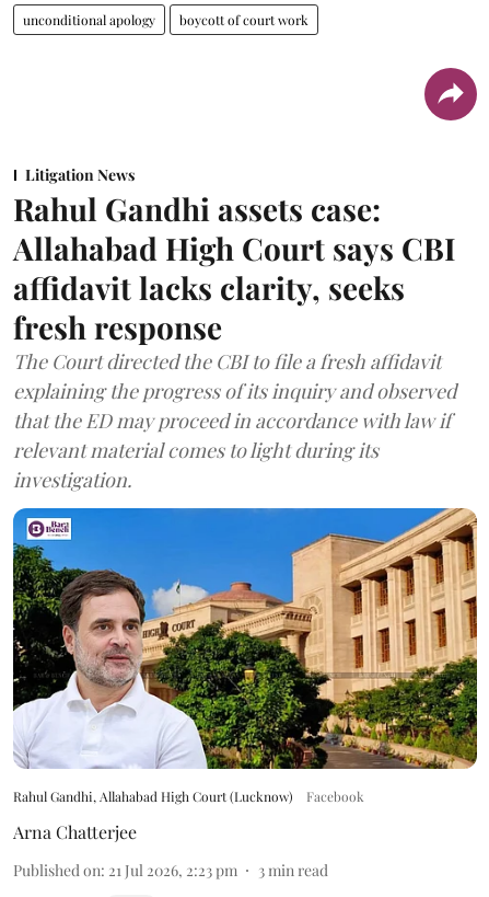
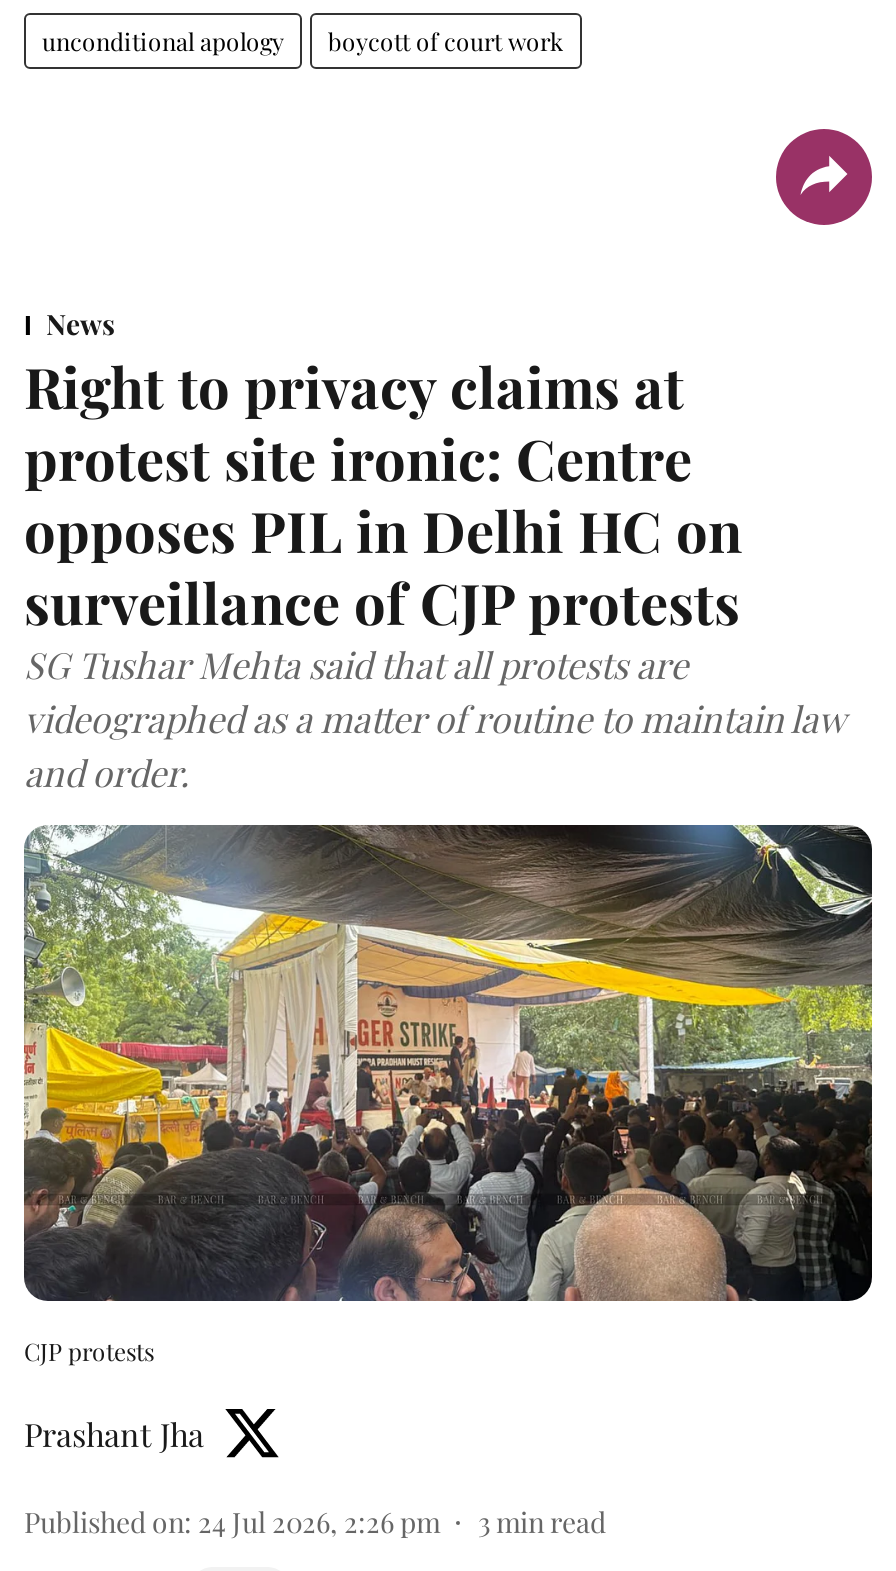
[13,164,456,492] Litigation News | Rahul Gandhi assets case: | Allahabad High Court says CBI | affidavit lacks clarity, seeks | fresh response | The Court directed the CBI to file a fresh affidavit | explaining the progress of its inquiry and observed | that the ED may proceed in accordance with law if | relevant material comes to light during its | investigation. -> [24,304,846,796] News | Right to privacy claims at | protest site ironic: Centre | opposes PIL in Delhi HC on | surveillance of CJP protests | SG Tushar Mehta said that all protests are | videographed as a matter of routine to maintain law | and order.
[12,488,478,805] [image] | Rahul Gandhi, Allahabad High Court (Lucknow) | Facebook -> [22,823,874,1367] [image] | CJP protests
[13,820,137,843] Arna Chatterjee -> [24,1413,204,1455] Prashant Jha
[13,860,237,881] Published on: 21 Jul 2026, 2:23 pm -> [24,1503,440,1541] Published on: 24 Jul 2026, 2:26 pm

